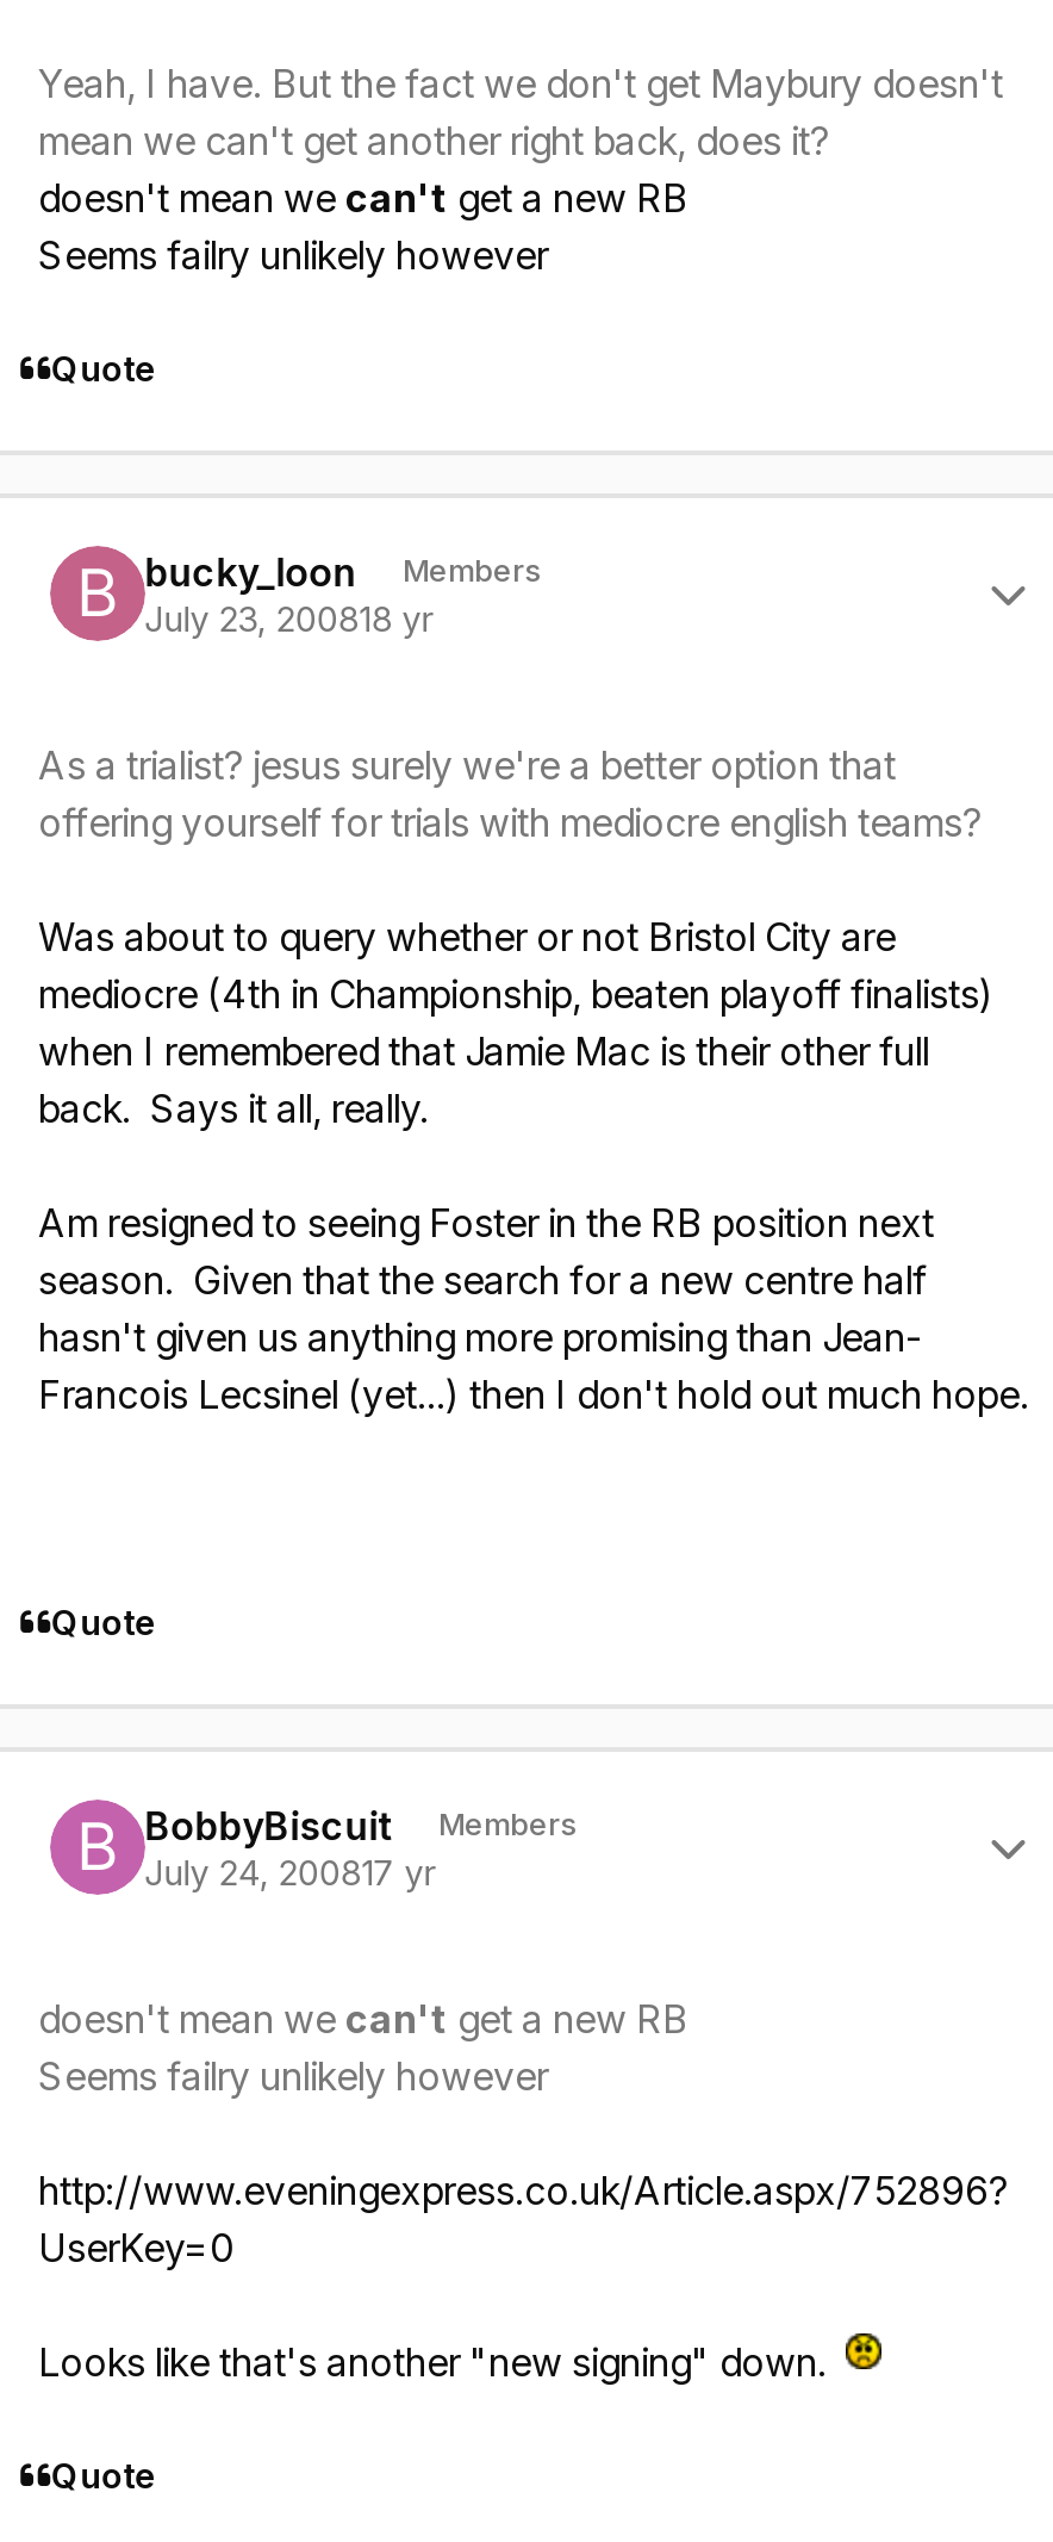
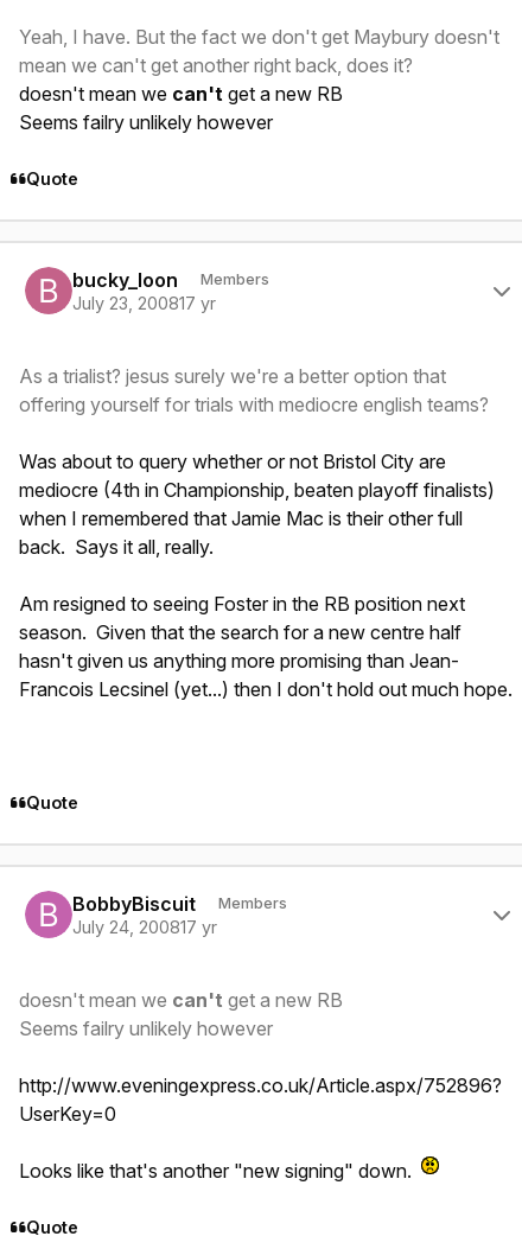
[145,598,433,639] July 23, 200818 yr -> [72,293,216,313] July 23, 200817 yr

